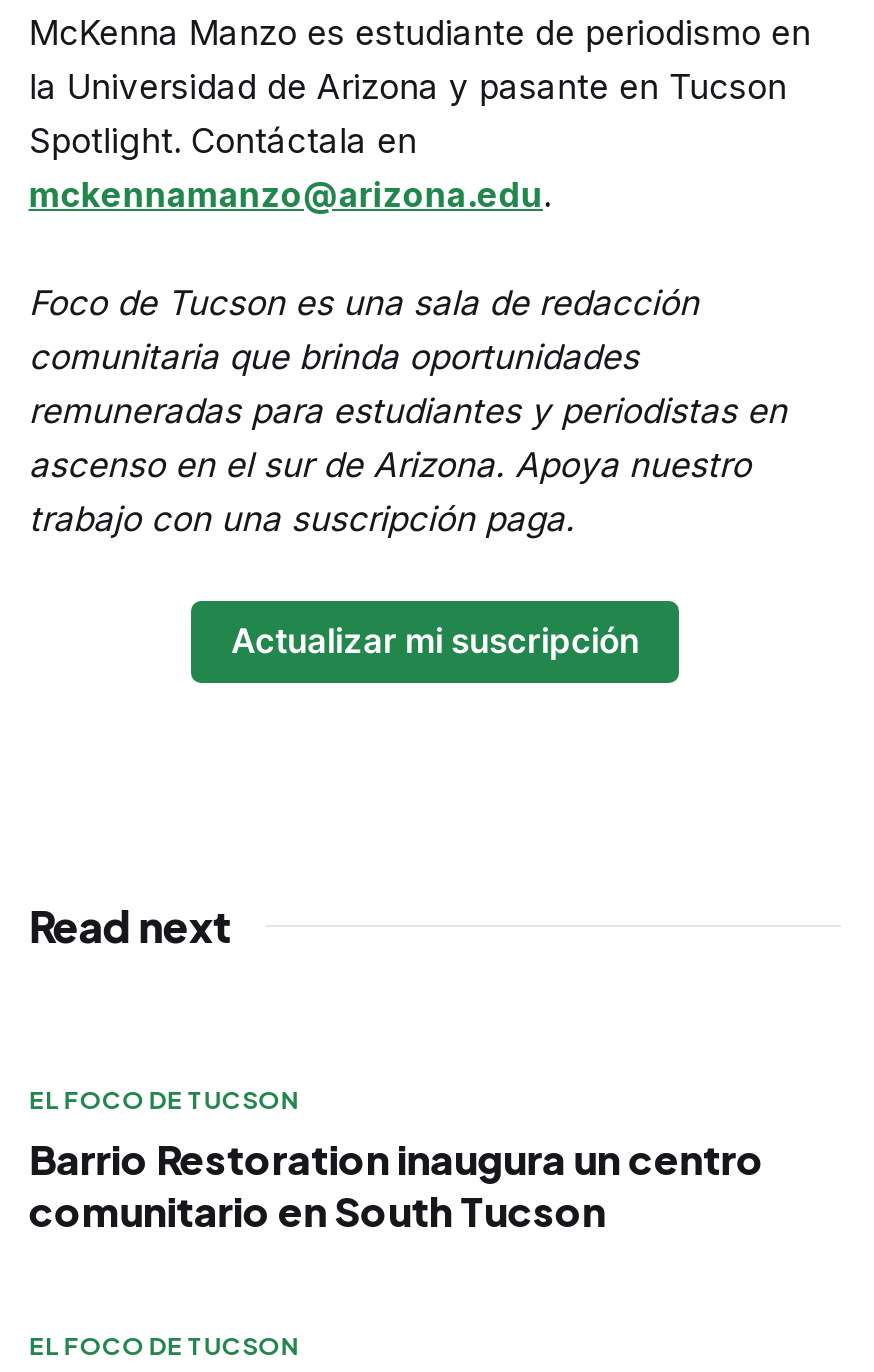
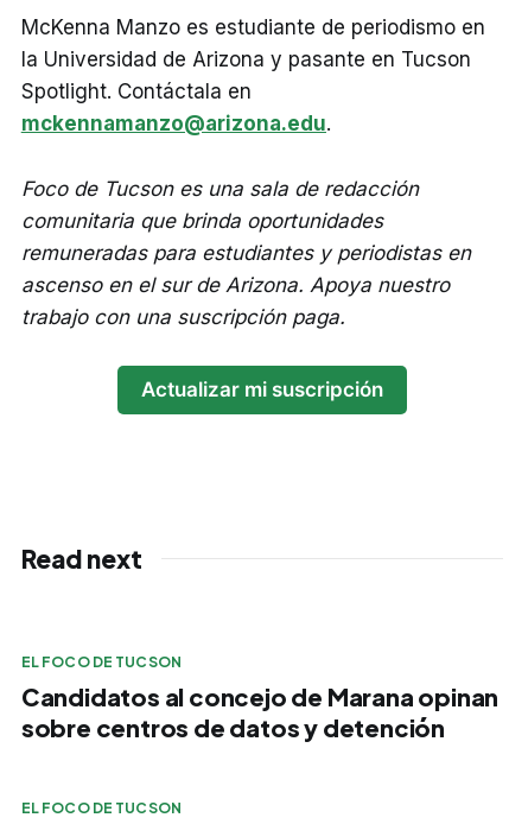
[29,1133,764,1235] Barrio Restoration inaugura un centro | comunitario en South Tucson -> [21,681,499,742] Candidatos al concejo de Marana opinan | sobre centros de datos y detención

